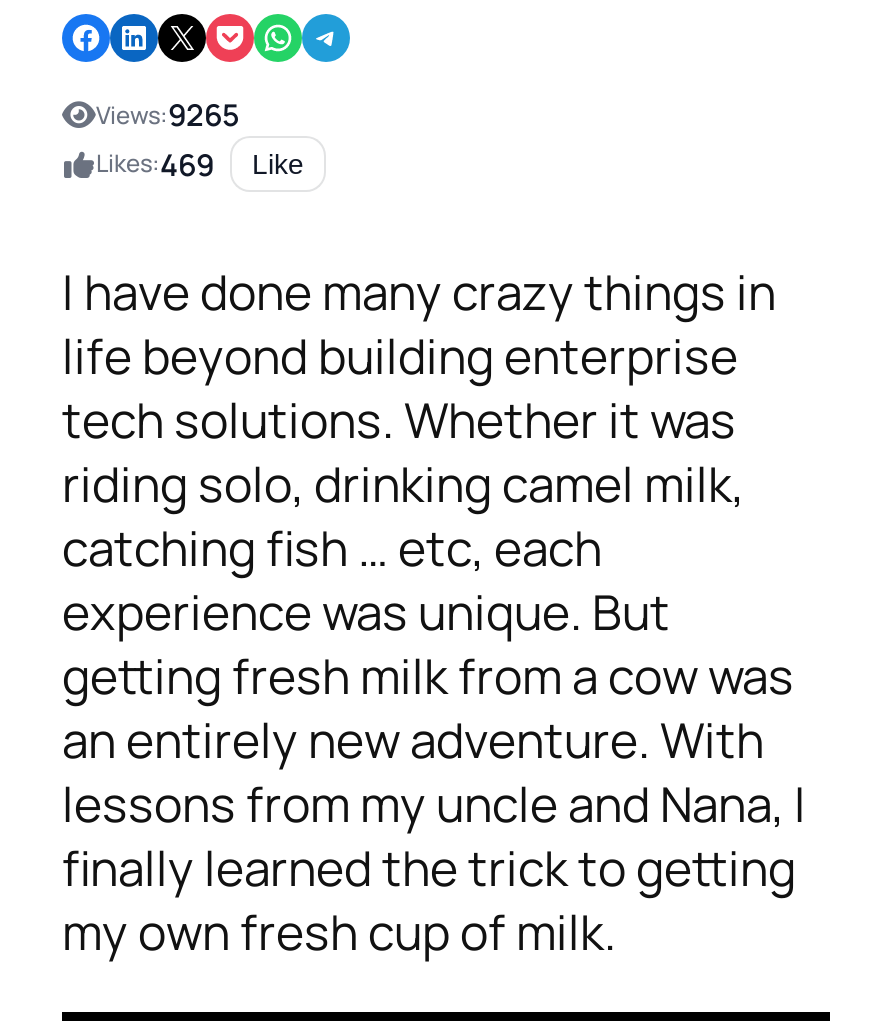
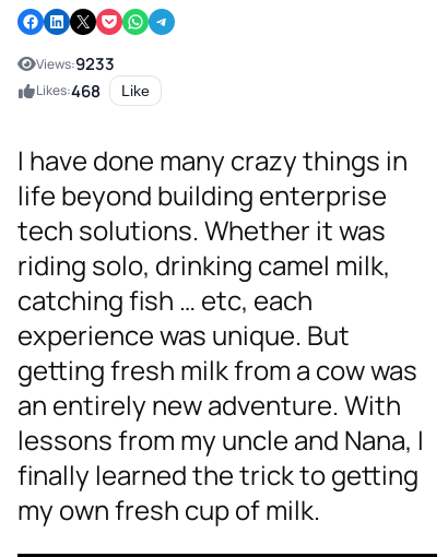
[96,94,240,136] Views:9265 -> [36,53,115,76] Views:9233
[96,143,304,185] Likes:469 Like -> [36,79,150,102] Likes:468 Like

